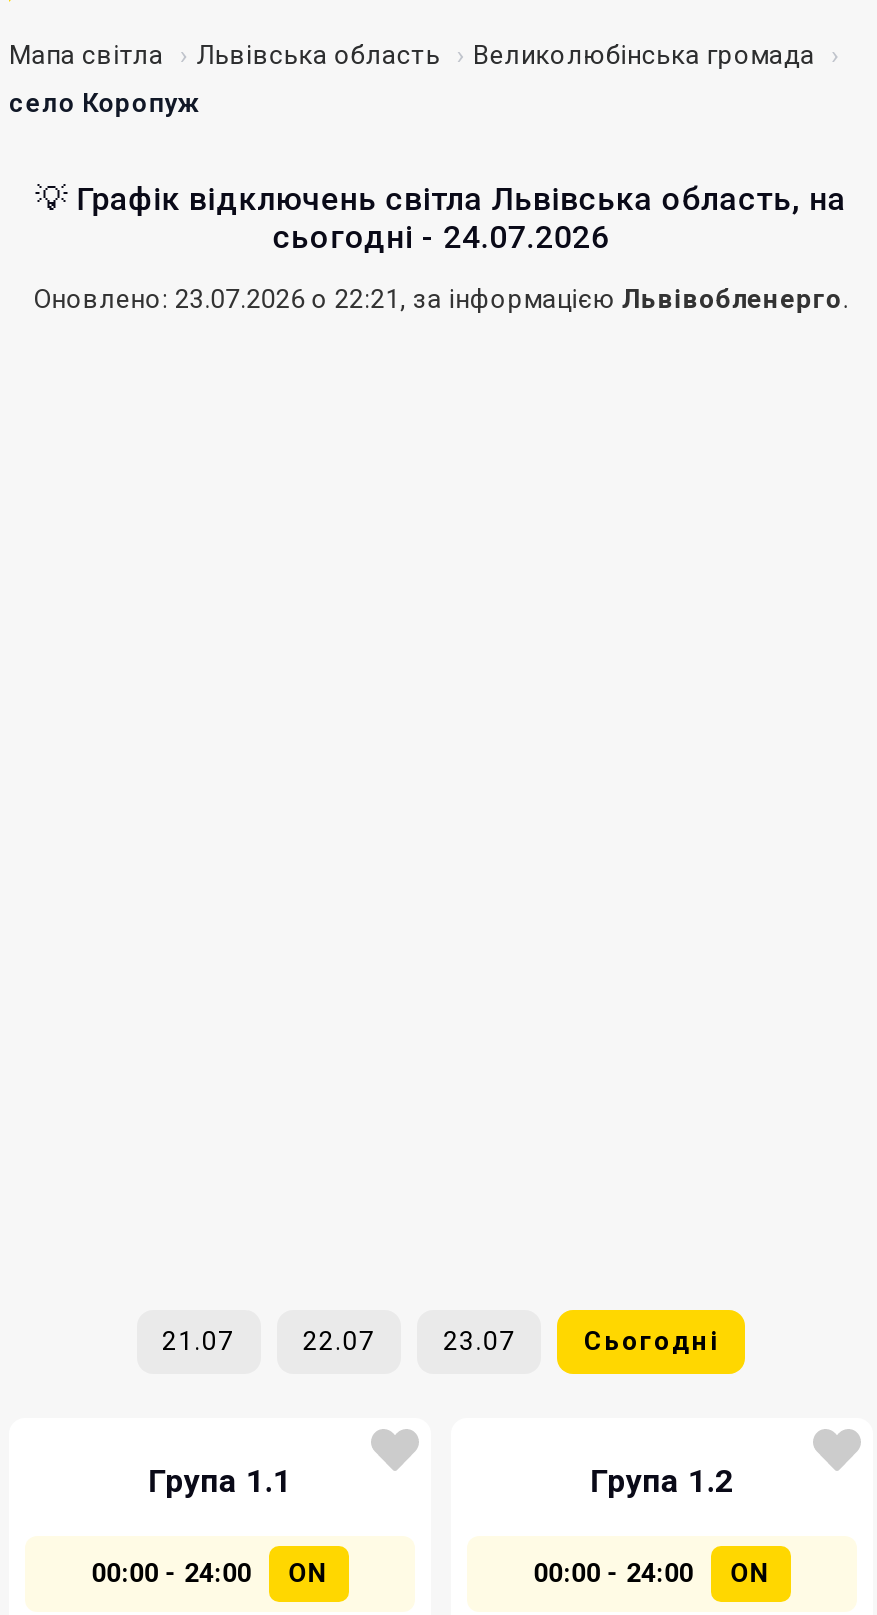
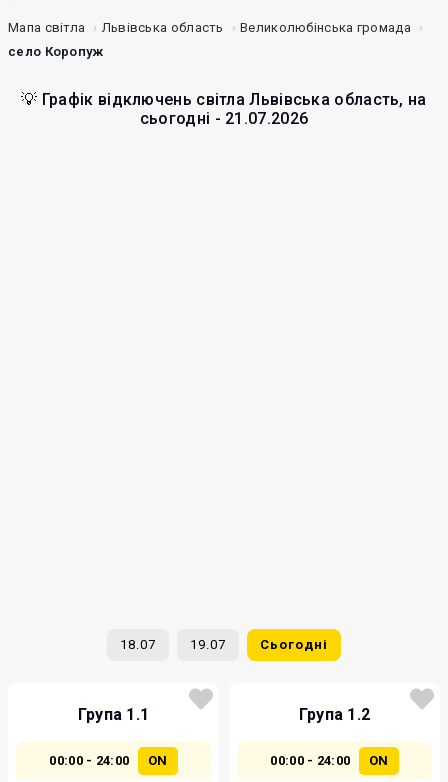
[33,218,849,314] сьогодні - 24.07.2026 | Оновлено: 23.07.2026 о 22:21, за інформацією Львівобленерго. -> [140,109,308,128] сьогодні - 21.07.2026
[162,1326,515,1356] 21.07 | 22.07 | 23.07 -> [120,637,226,652] 18.07 | 19.07

